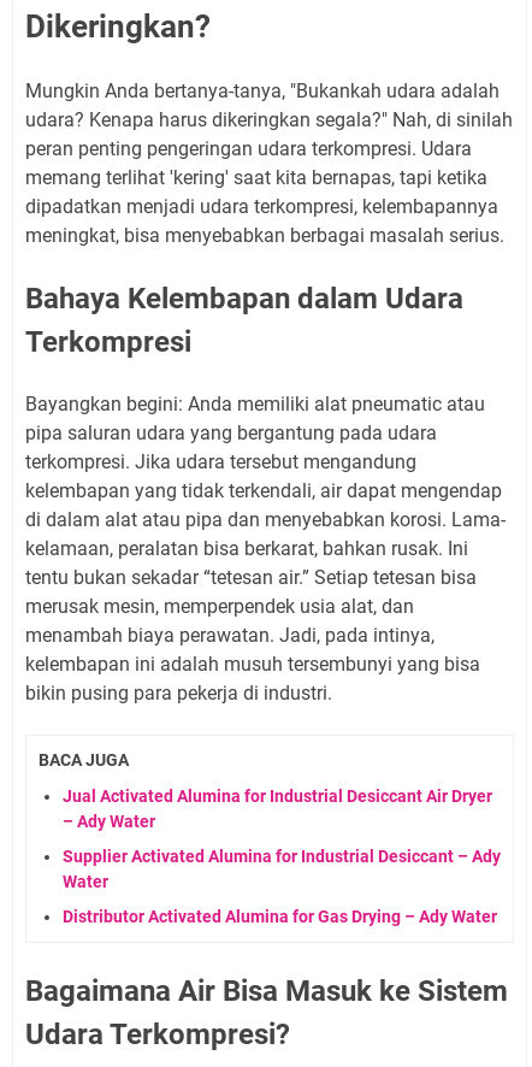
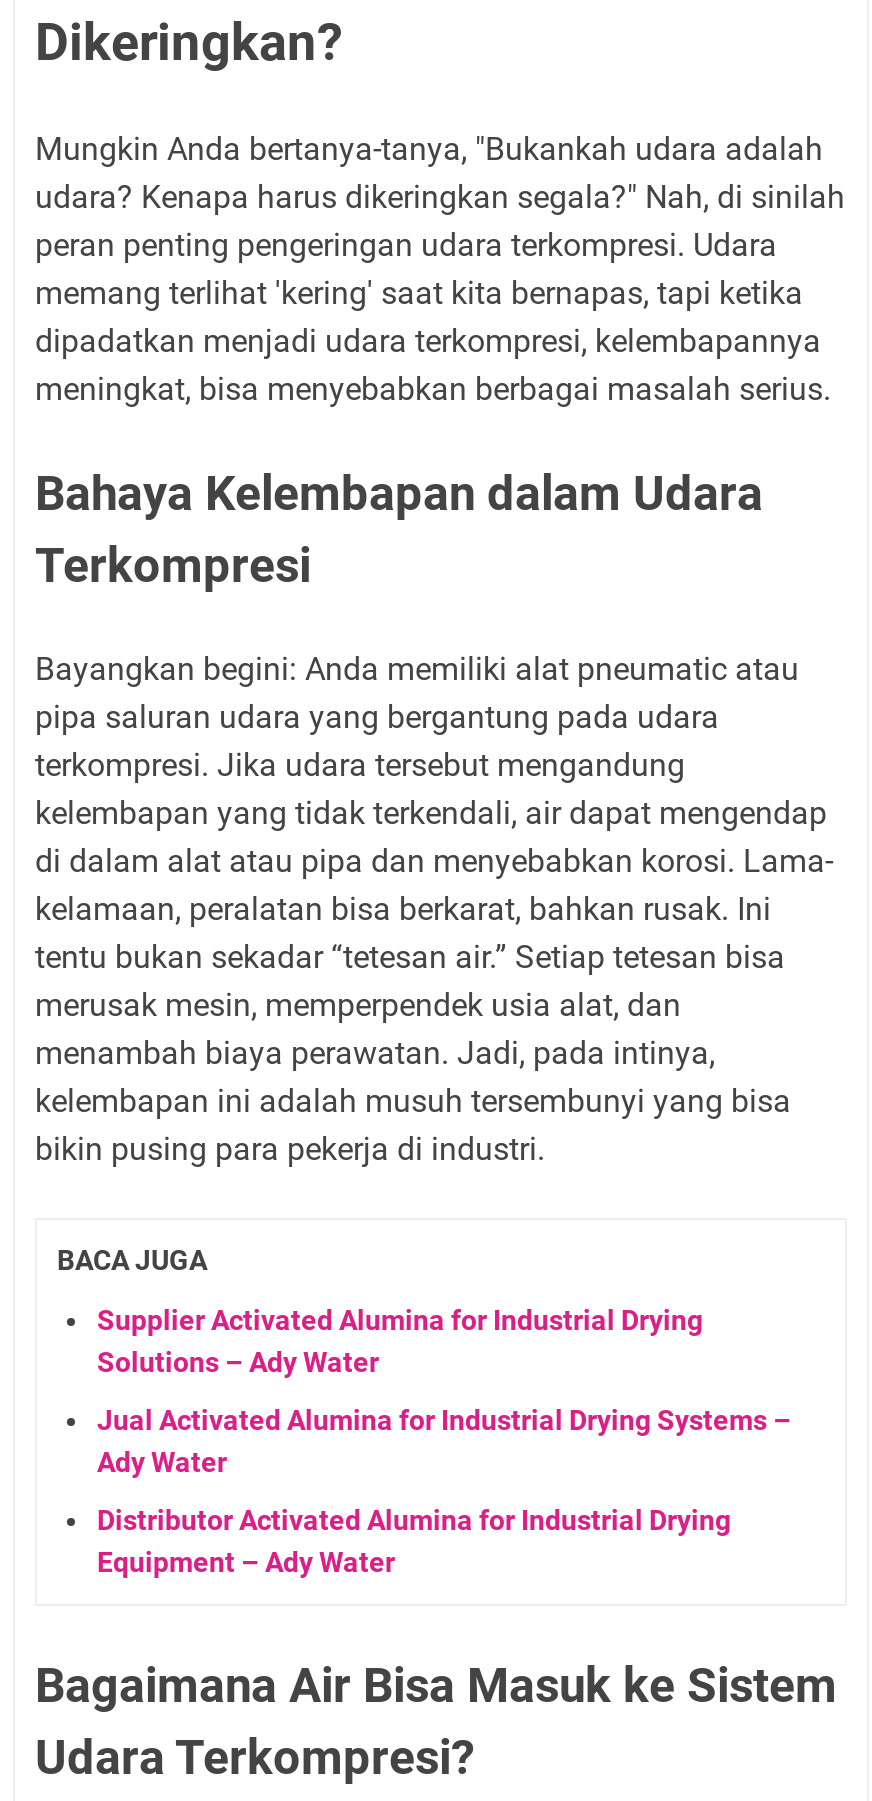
[63,787,492,831] Jual Activated Alumina for Industrial Desiccant Air Dryer | – Ady Water -> [97,1305,703,1379] Supplier Activated Alumina for Industrial Drying | Solutions – Ady Water
[63,847,501,892] Supplier Activated Alumina for Industrial Desiccant – Ady | Water -> [97,1405,791,1479] Jual Activated Alumina for Industrial Drying Systems – | Ady Water
[63,907,497,926] Distributor Activated Alumina for Gas Drying – Ady Water -> [97,1505,731,1579] Distributor Activated Alumina for Industrial Drying | Equipment – Ady Water

